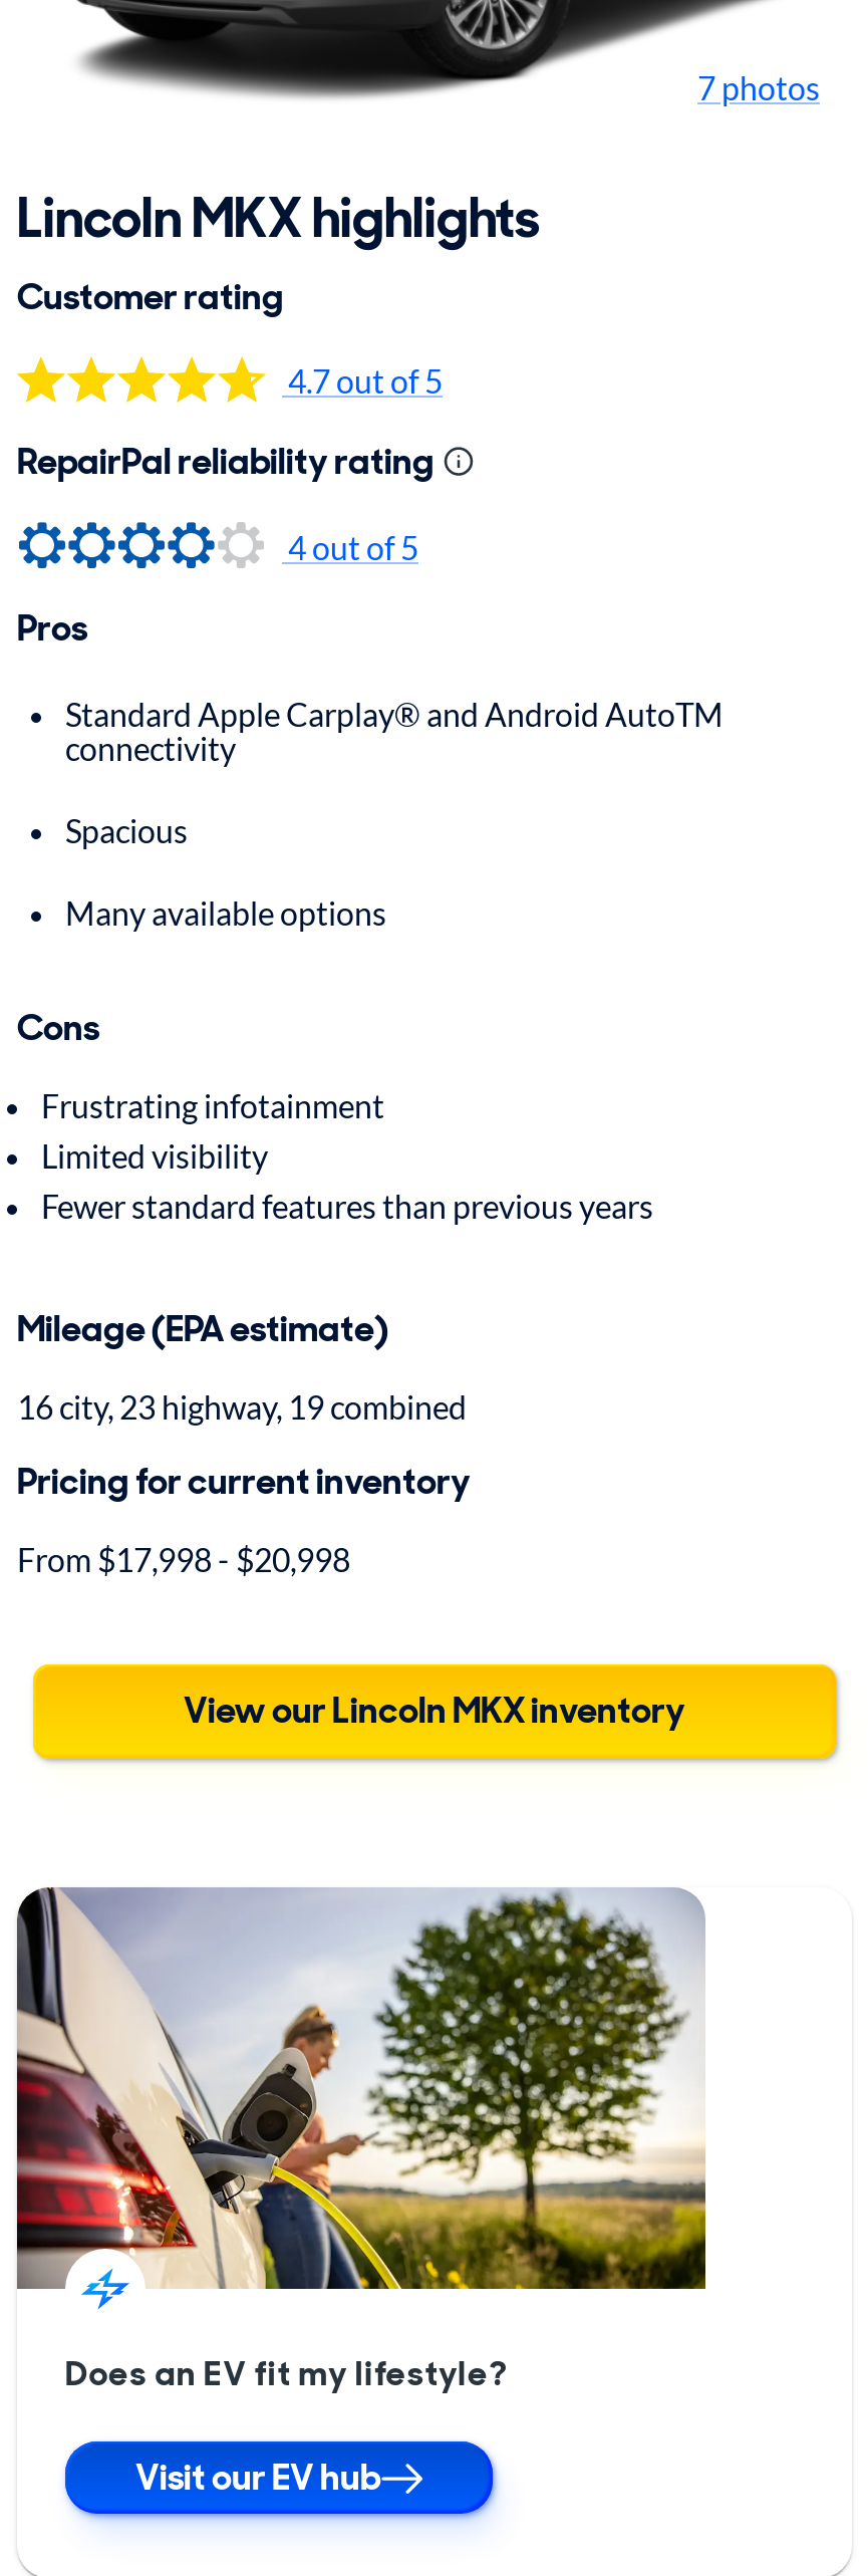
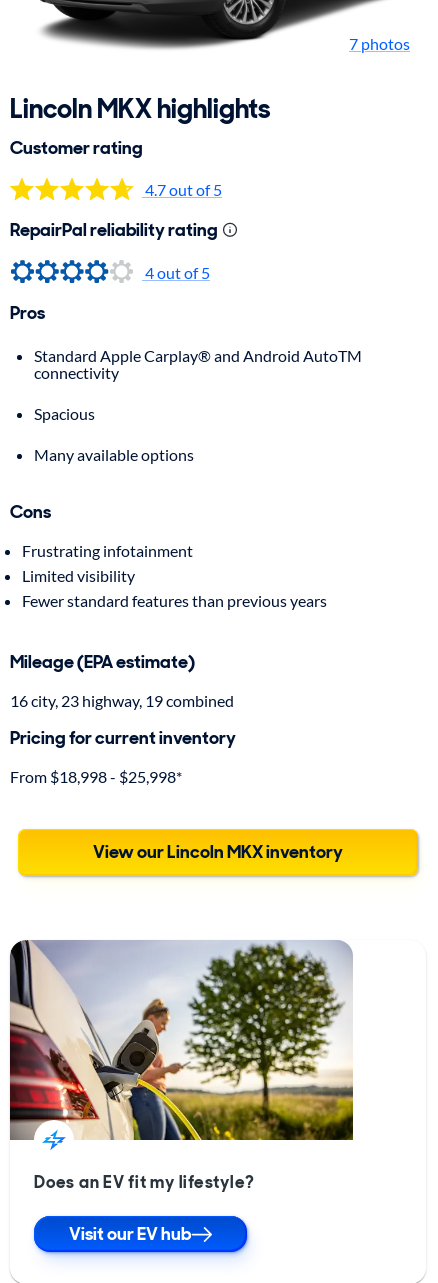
[17,1541,350,1579] From $17,998 - $20,998 -> [10,767,182,786] From $18,998 - $25,998*

